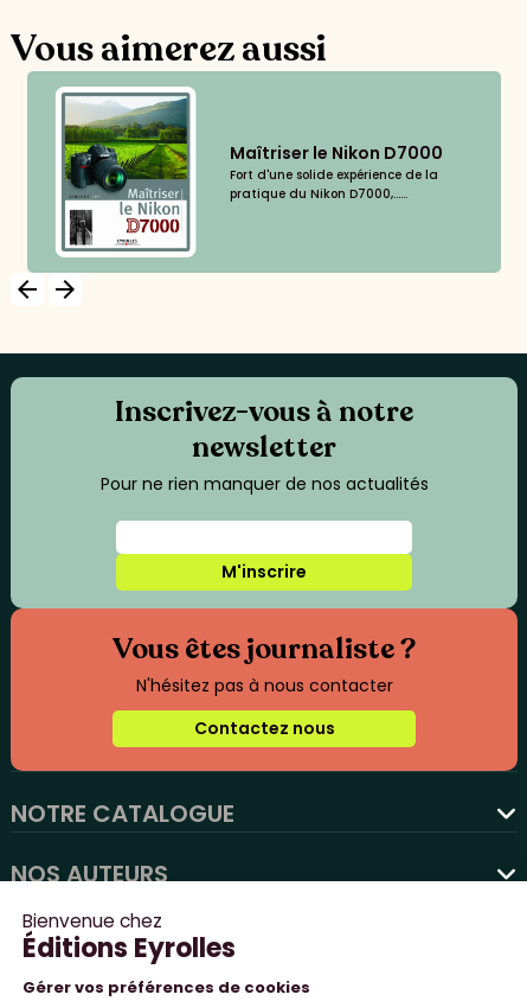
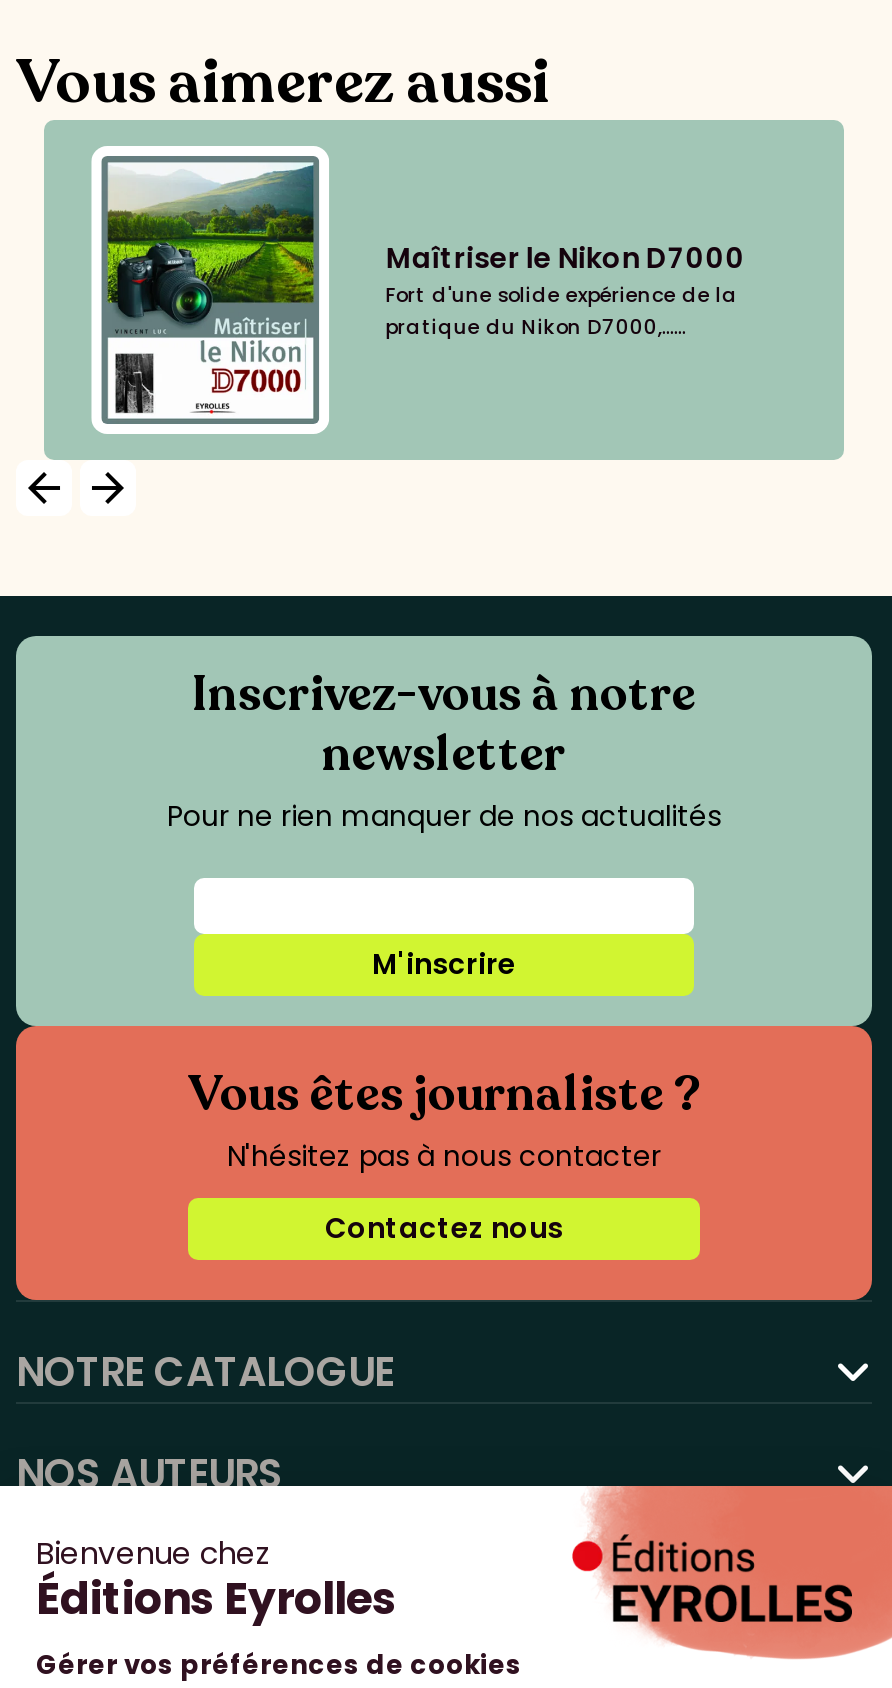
none -> [570,1484,886,1660] [image]

